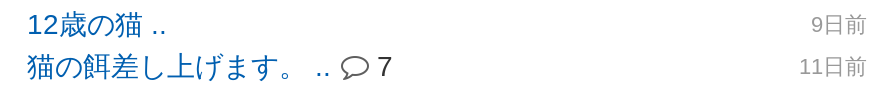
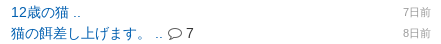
[811,11,867,35] 9日前 -> [403,6,431,18] 7日前
[799,53,867,77] 11日前 -> [403,27,431,39] 8日前

